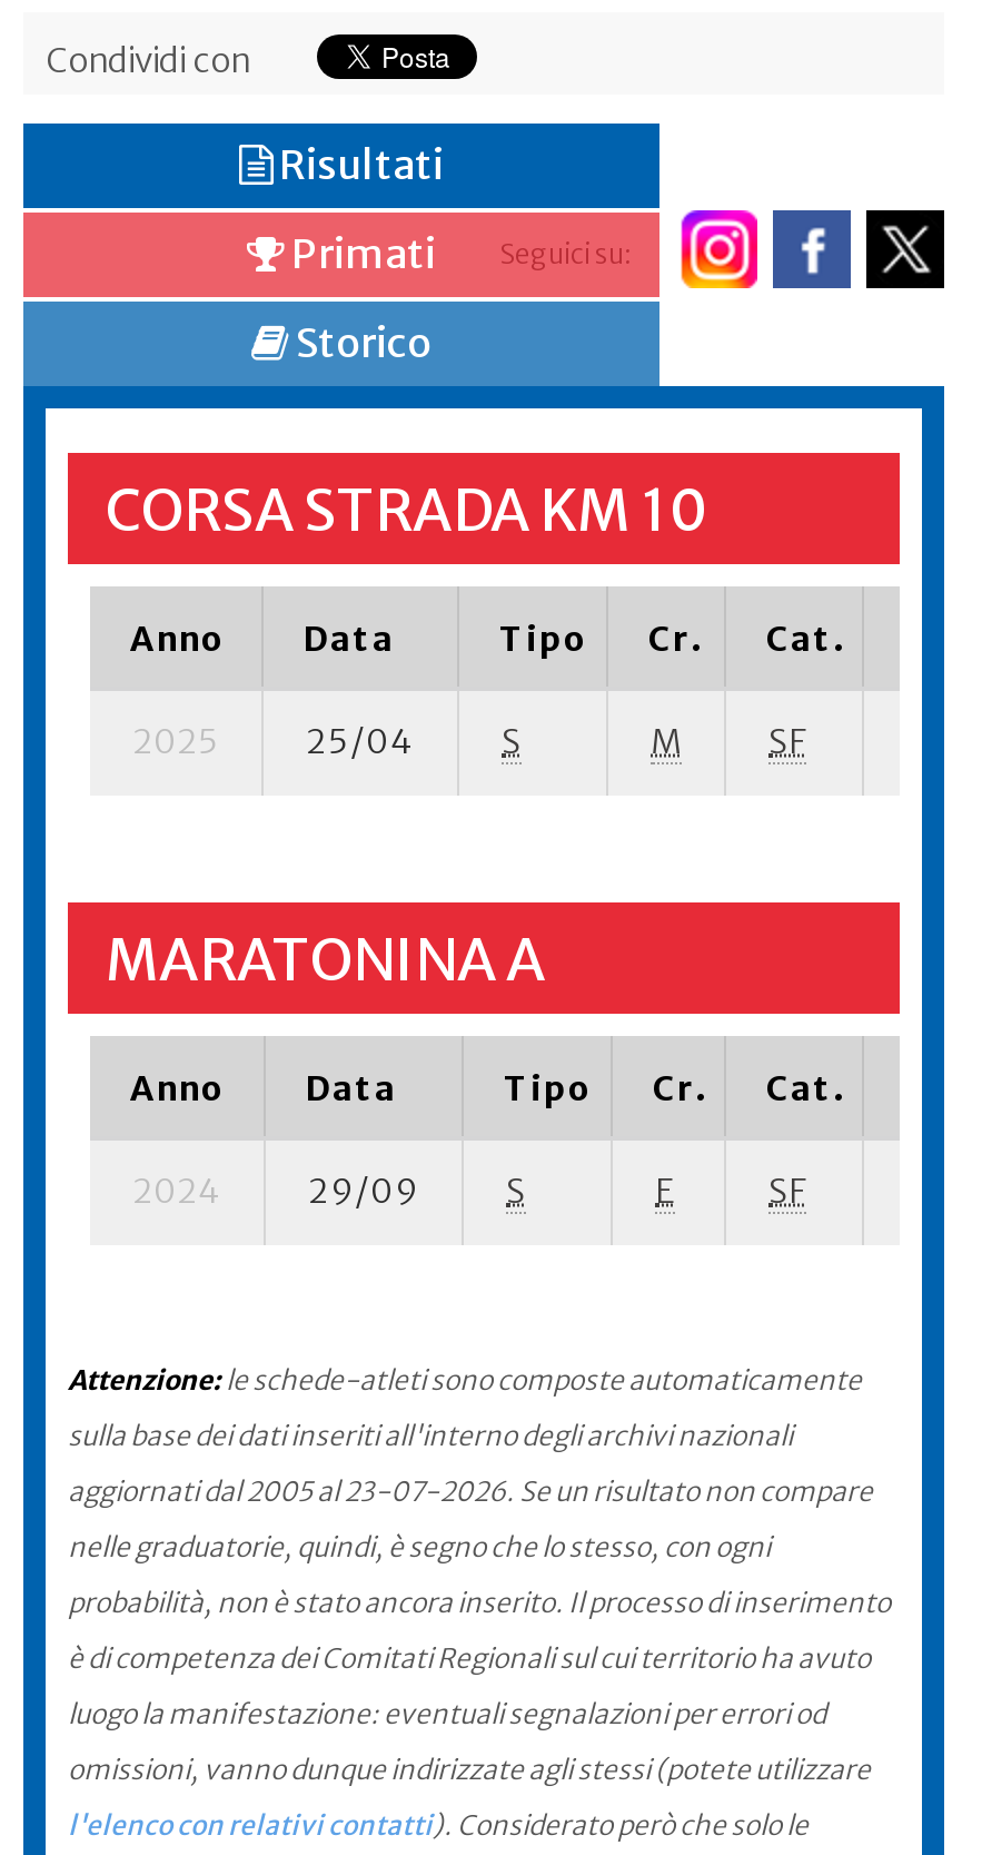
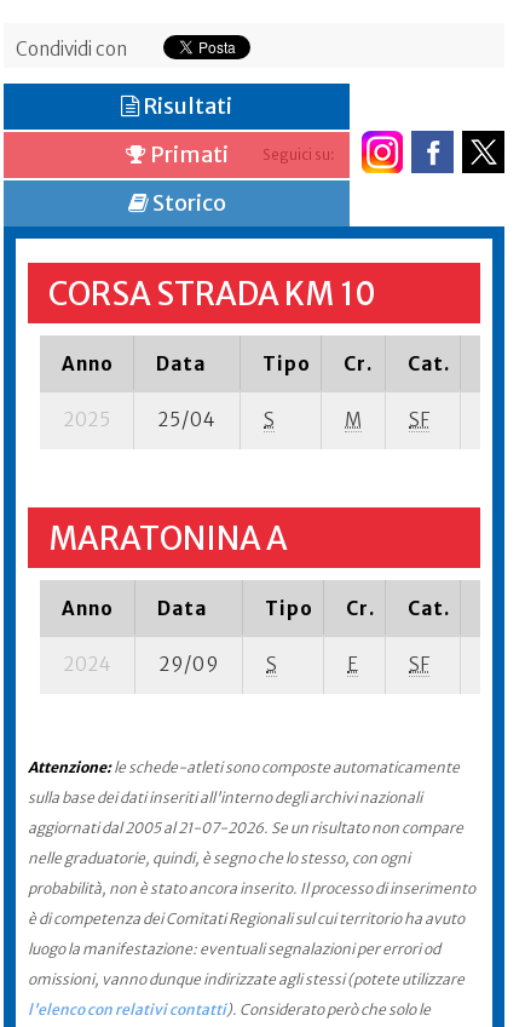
[68,1475,873,1508] aggiornati dal 2005 al 23-07-2026. Se un risultato non compare -> [28,819,463,837] aggiornati dal 2005 al 21-07-2026. Se un risultato non compare

